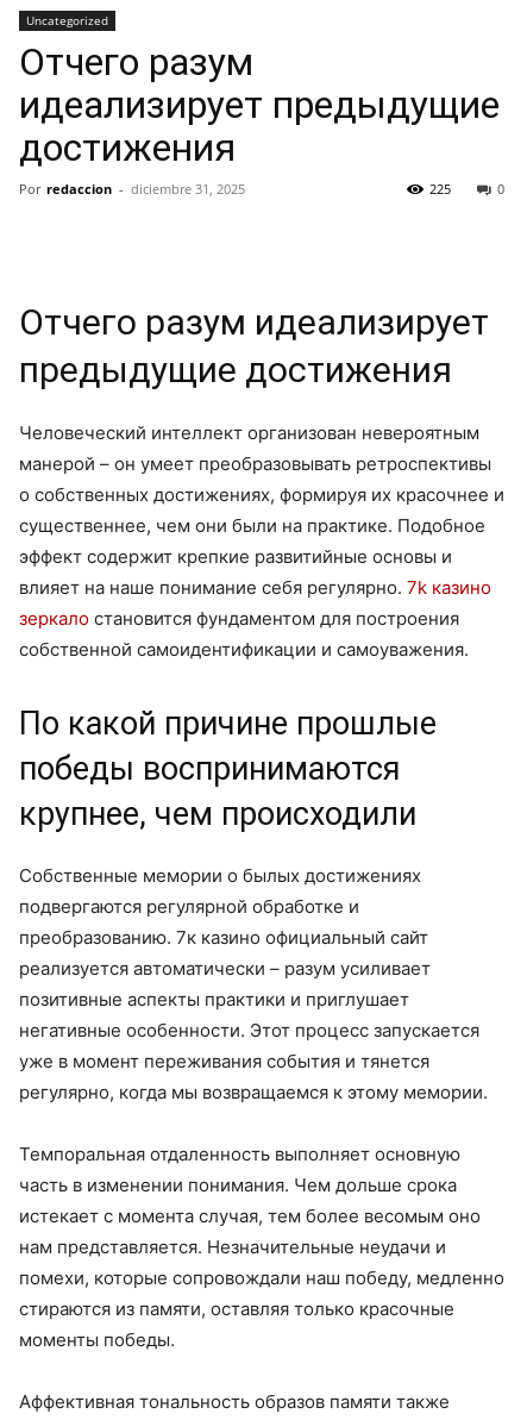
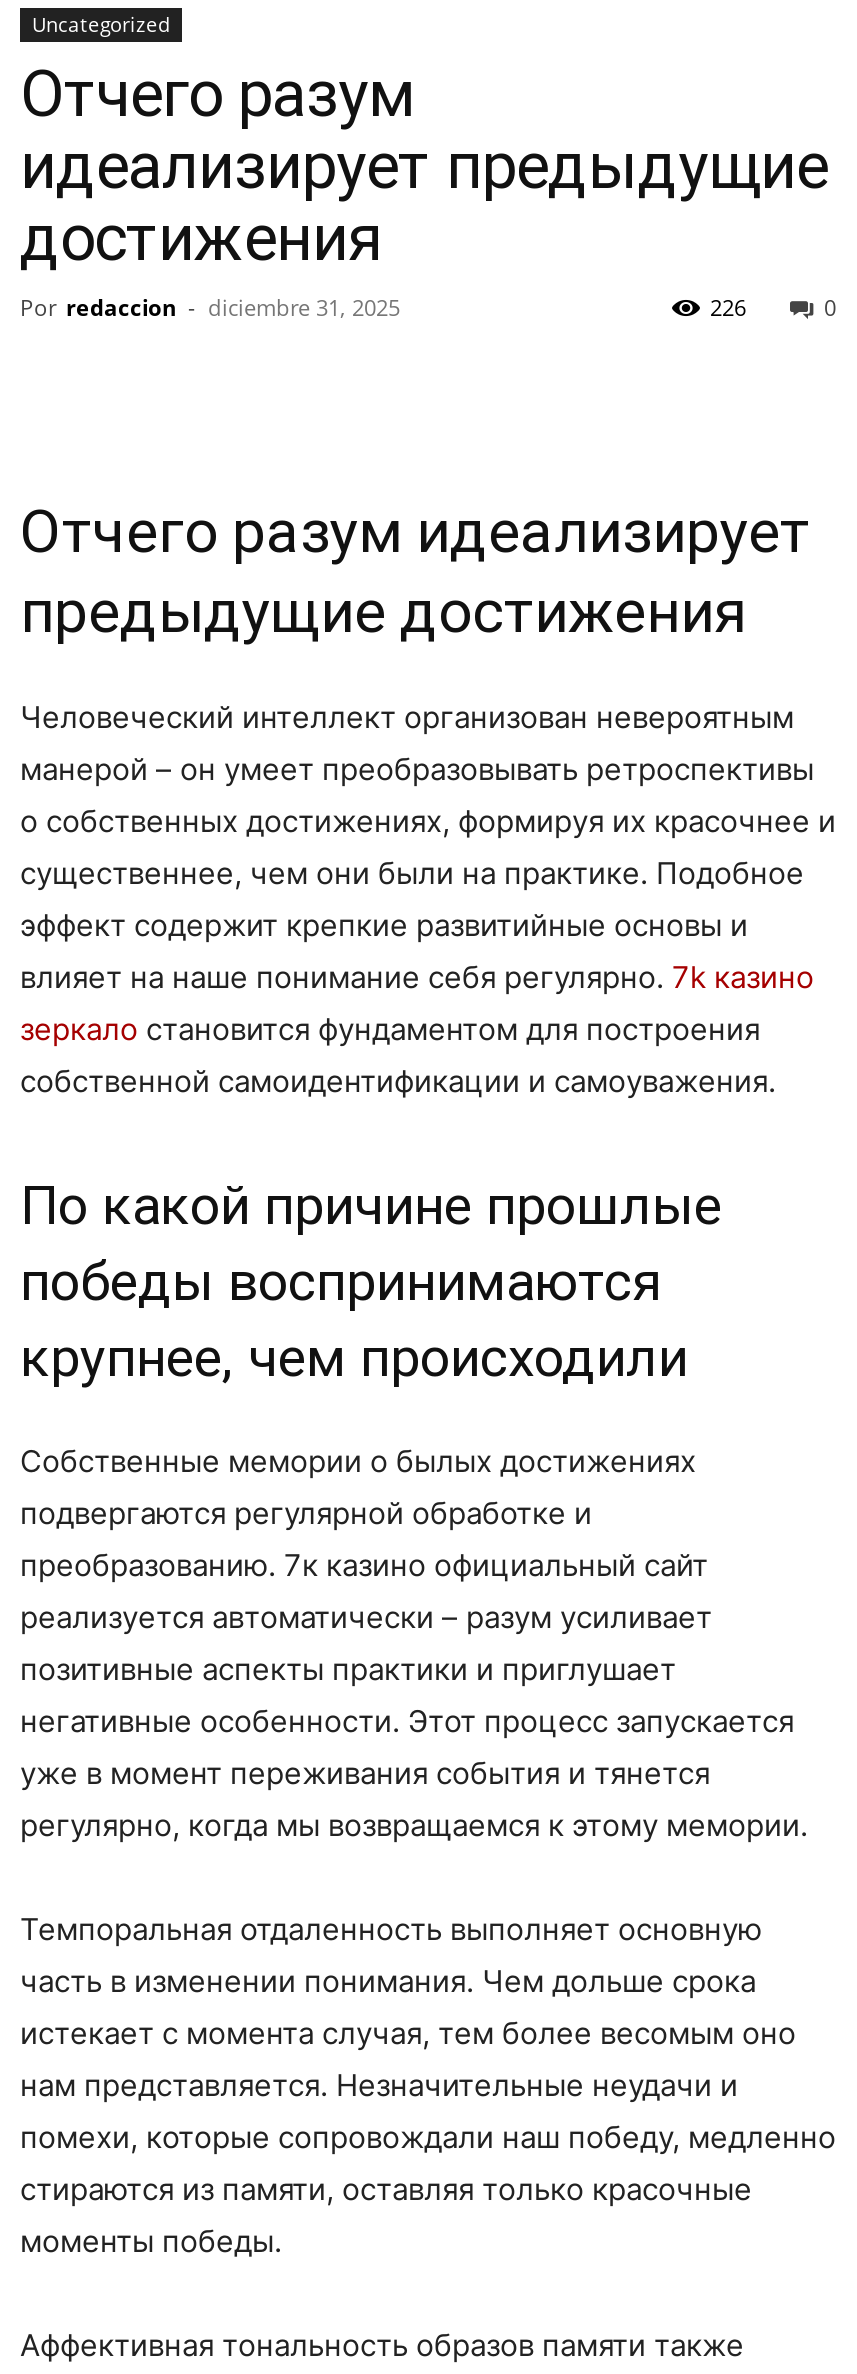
[429,180,451,198] 225 -> [710,292,746,322] 226

